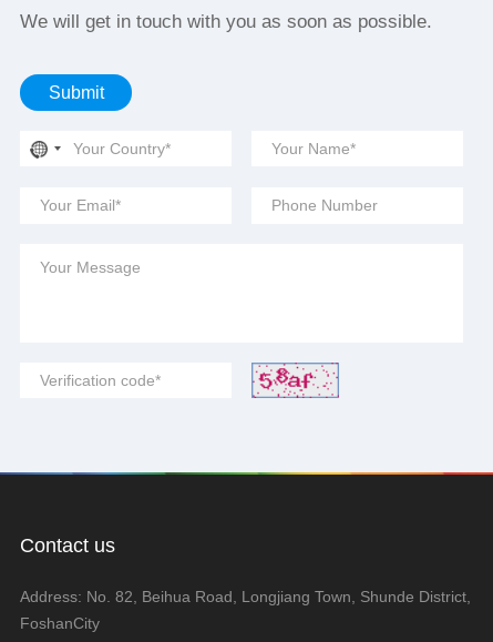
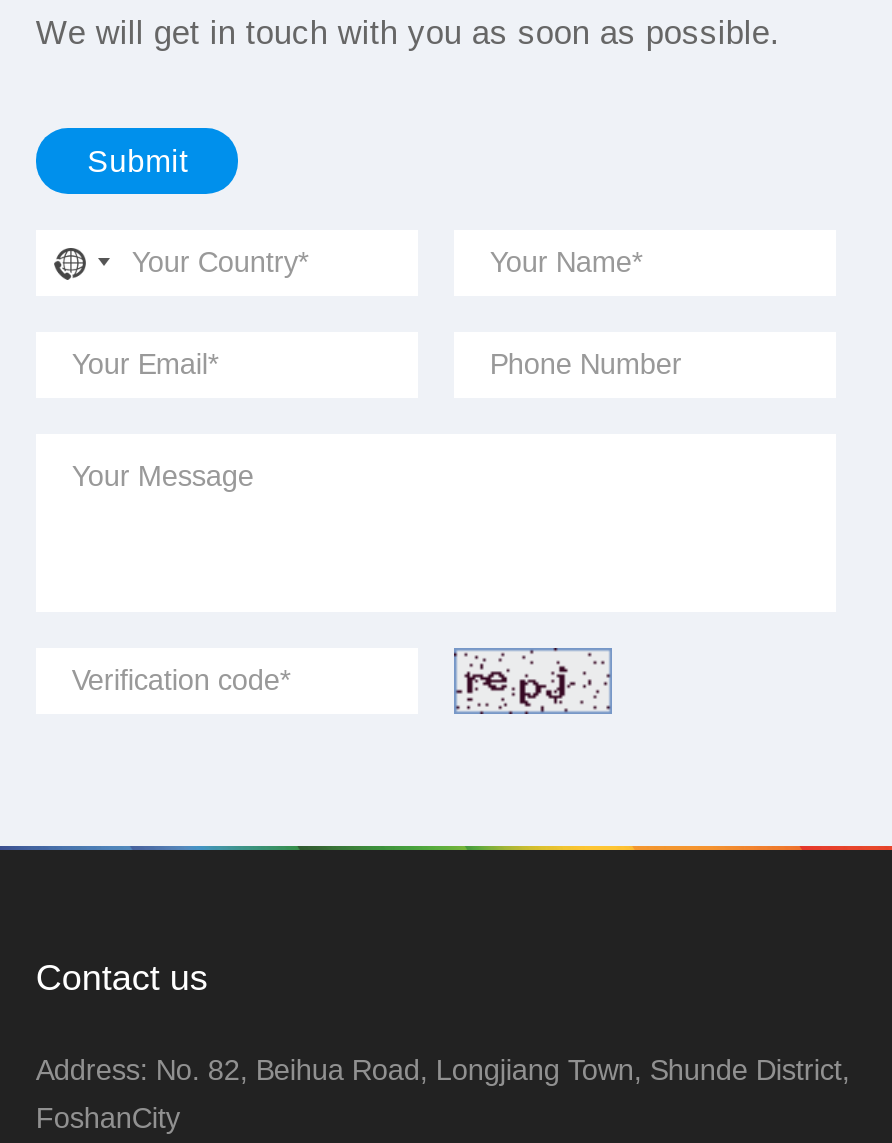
[253,363,335,398] [image] -> [454,648,606,714] [image]

